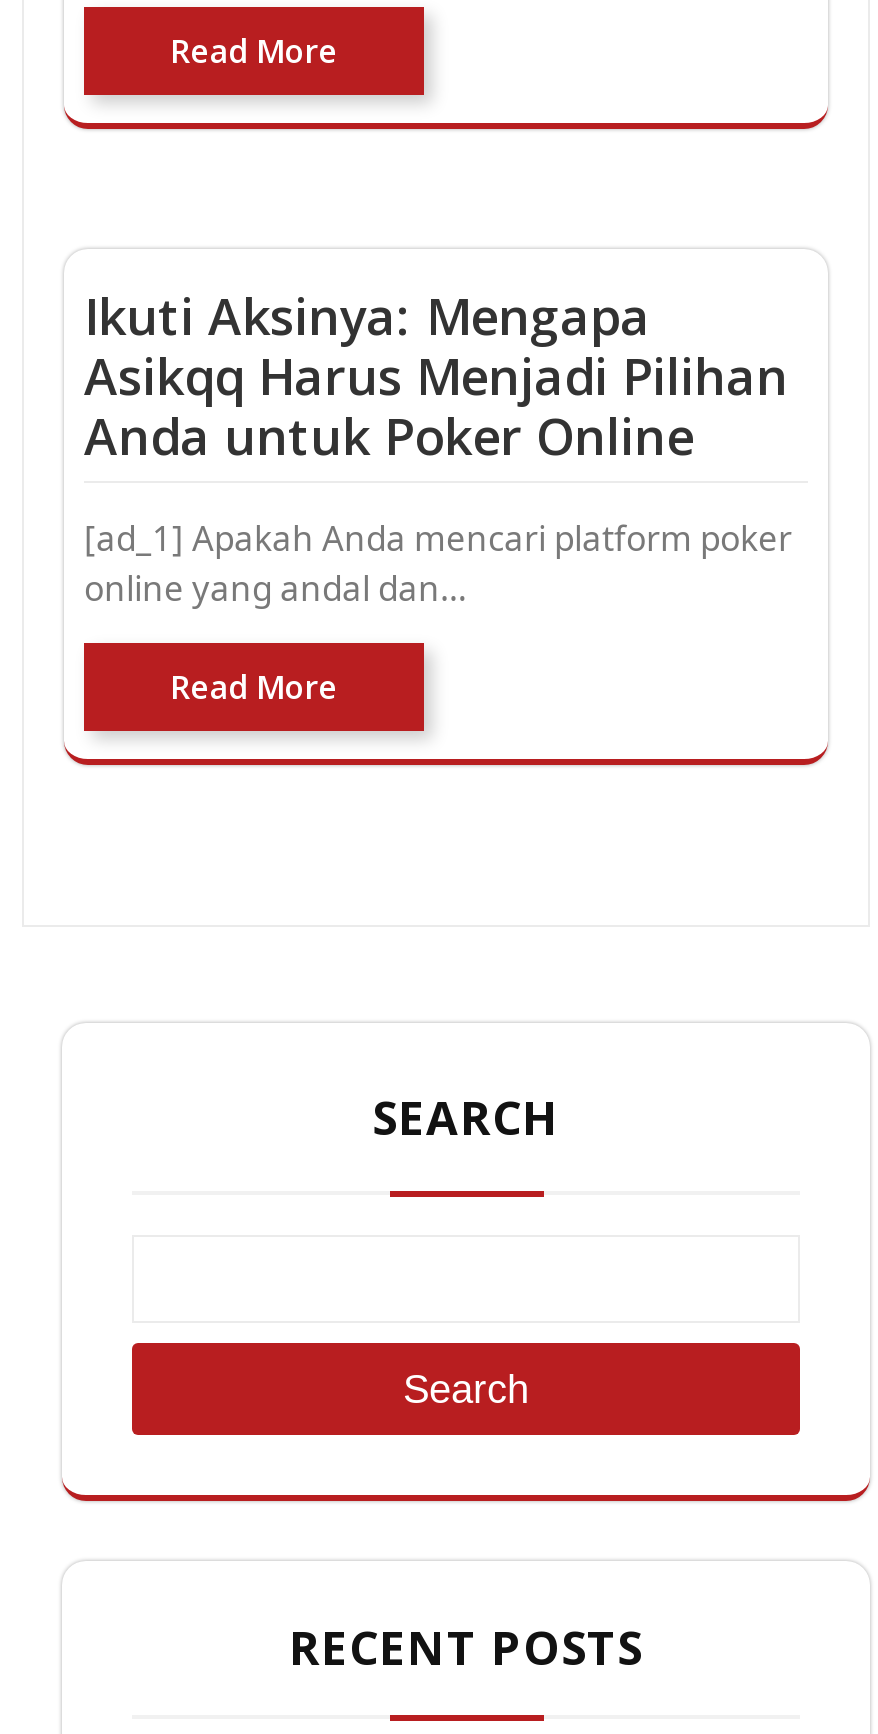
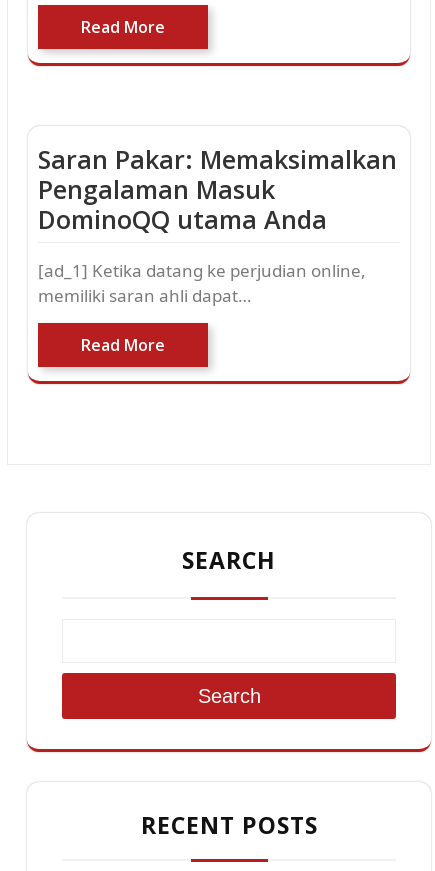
[84,281,788,469] Ikuti Aksinya: Mengapa | Asikqq Harus Menjadi Pilihan | Anda untuk Poker Online -> [38,142,397,236] Saran Pakar: Memaksimalkan | Pengalaman Masuk | DominoQQ utama Anda
[84,515,792,611] [ad_1] Apakah Anda mencari platform poker | online yang andal dan… -> [38,259,366,307] [ad_1] Ketika datang ke perjudian online, | memiliki saran ahli dapat…

